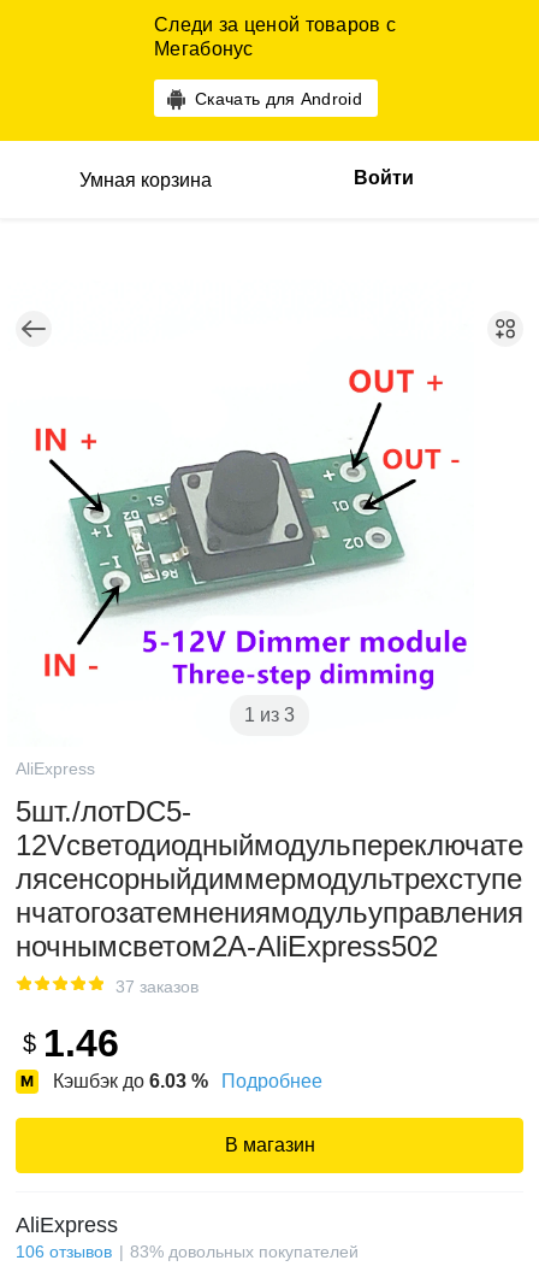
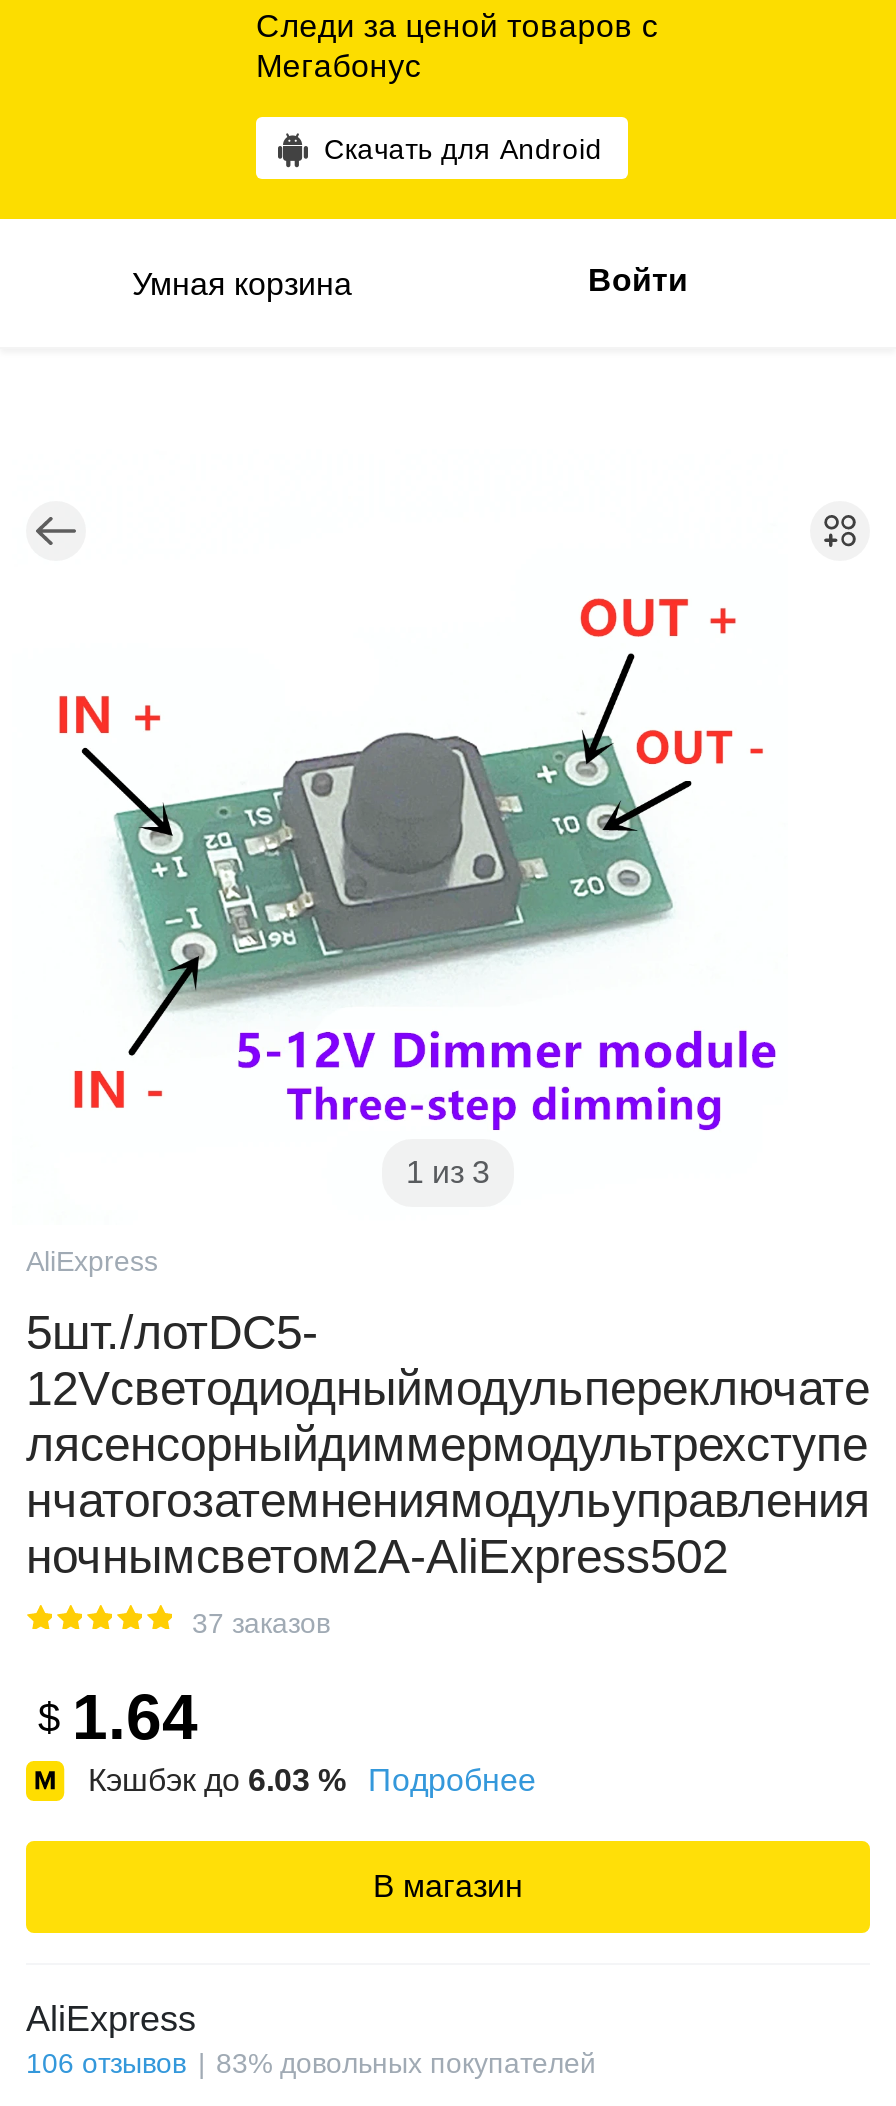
[23,1021,119,1065] $ 1.46 -> [38,1681,198,1753] $ 1.64

